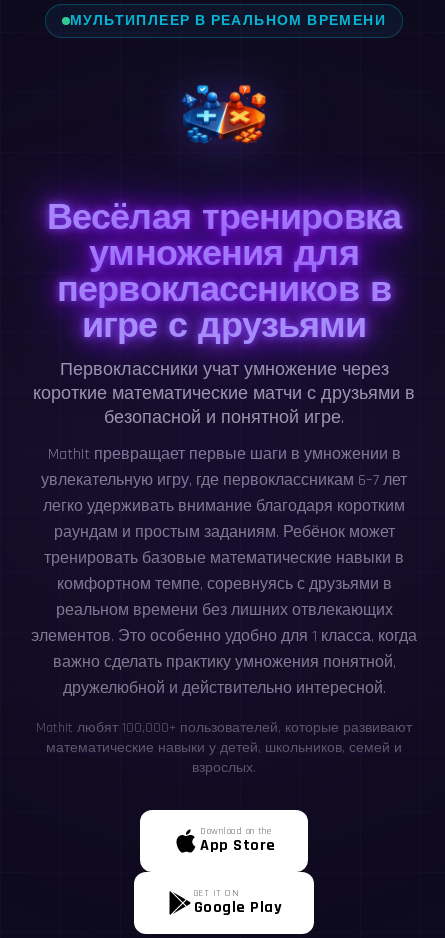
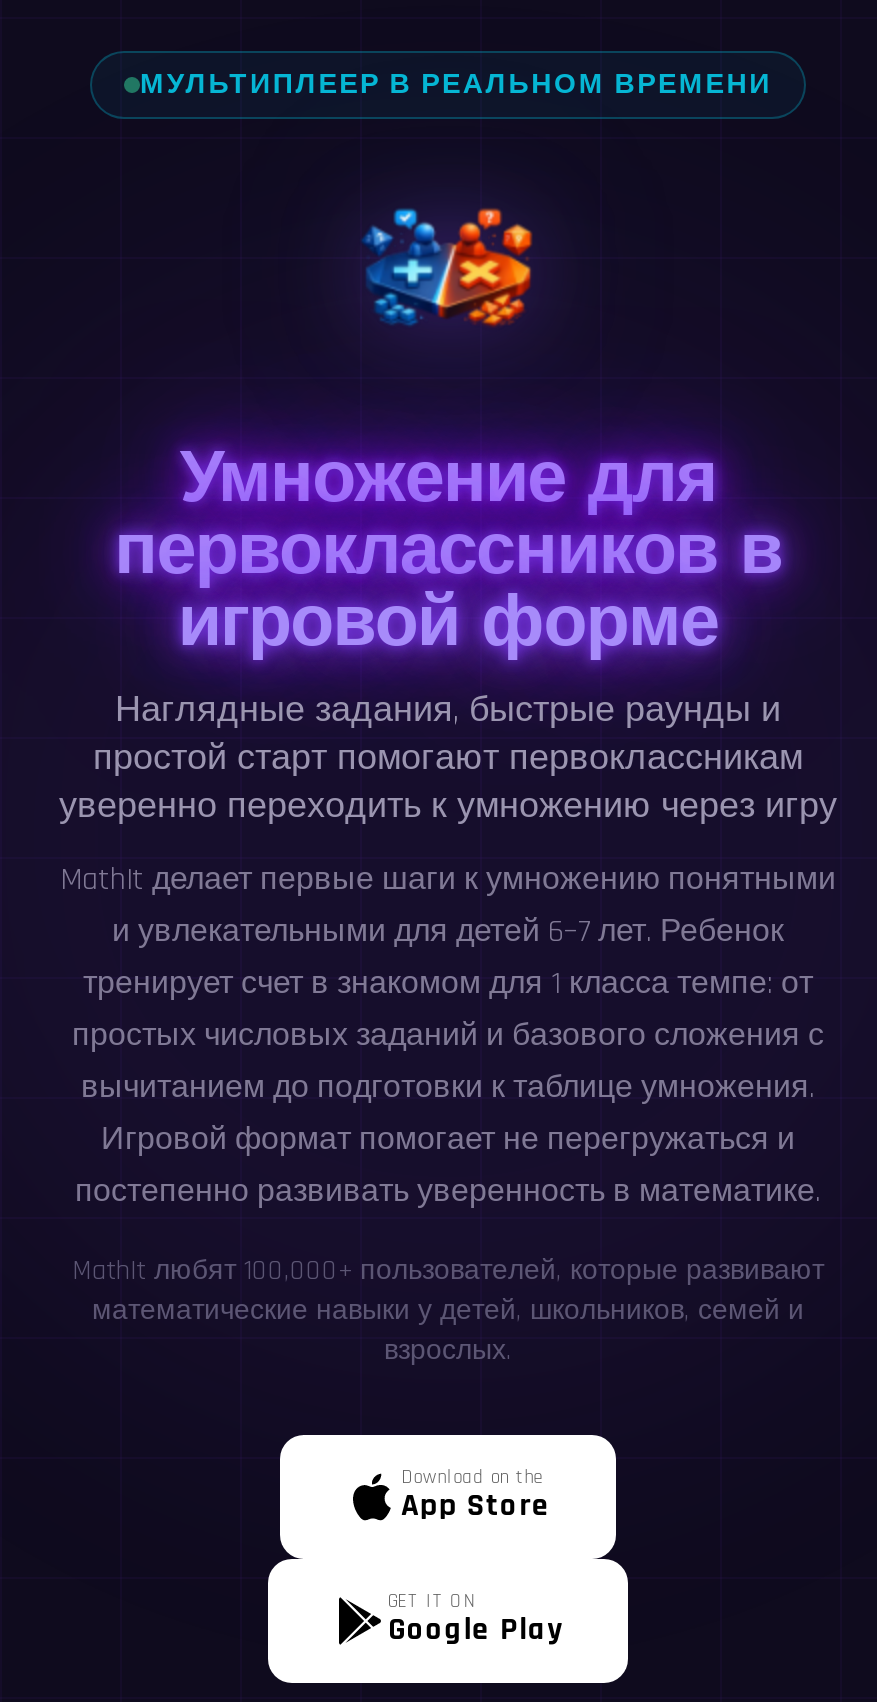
[47,193,401,274] Весёлая тренировка | умножения для -> [180,428,716,518] Умножение для
[33,301,415,429] игре с друзьями | Первоклассники учат умножение через | короткие математические матчи с друзьями в | безопасной и понятной игре. -> [59,572,837,828] игровой форме | Наглядные задания, быстрые раунды и | простой старт помогают первоклассникам | уверенно переходить к умножению через игру
[31,444,417,699] MathIt превращает первые шаги в умножении в | увлекательную игру, где первоклассникам 6–7 лет | легко удерживать внимание благодаря коротким | раундам и простым заданиям. Ребёнок может | тренировать базовые математические навыки в | комфортном темпе, соревнуясь с друзьями в | реальном времени без лишних отвлекающих | элементов. Это особенно удобно для 1 класса, когда | важно сделать практику умножения понятной, | дружелюбной и действительно интересной. -> [60,858,836,1212] MathIt делает первые шаги к умножению понятными | и увлекательными для детей 6–7 лет. Ребенок | тренирует счет в знакомом для 1 класса темпе: от | простых числовых заданий и базового сложения с | вычитанием до подготовки к таблице умножения. | Игровой формат помогает не перегружаться и | постепенно развивать уверенность в математике.

